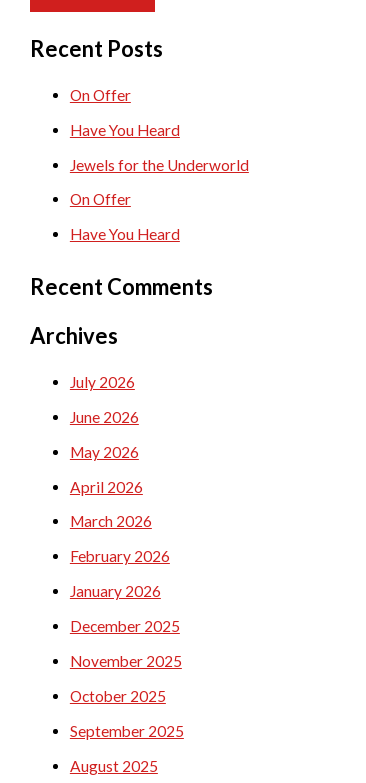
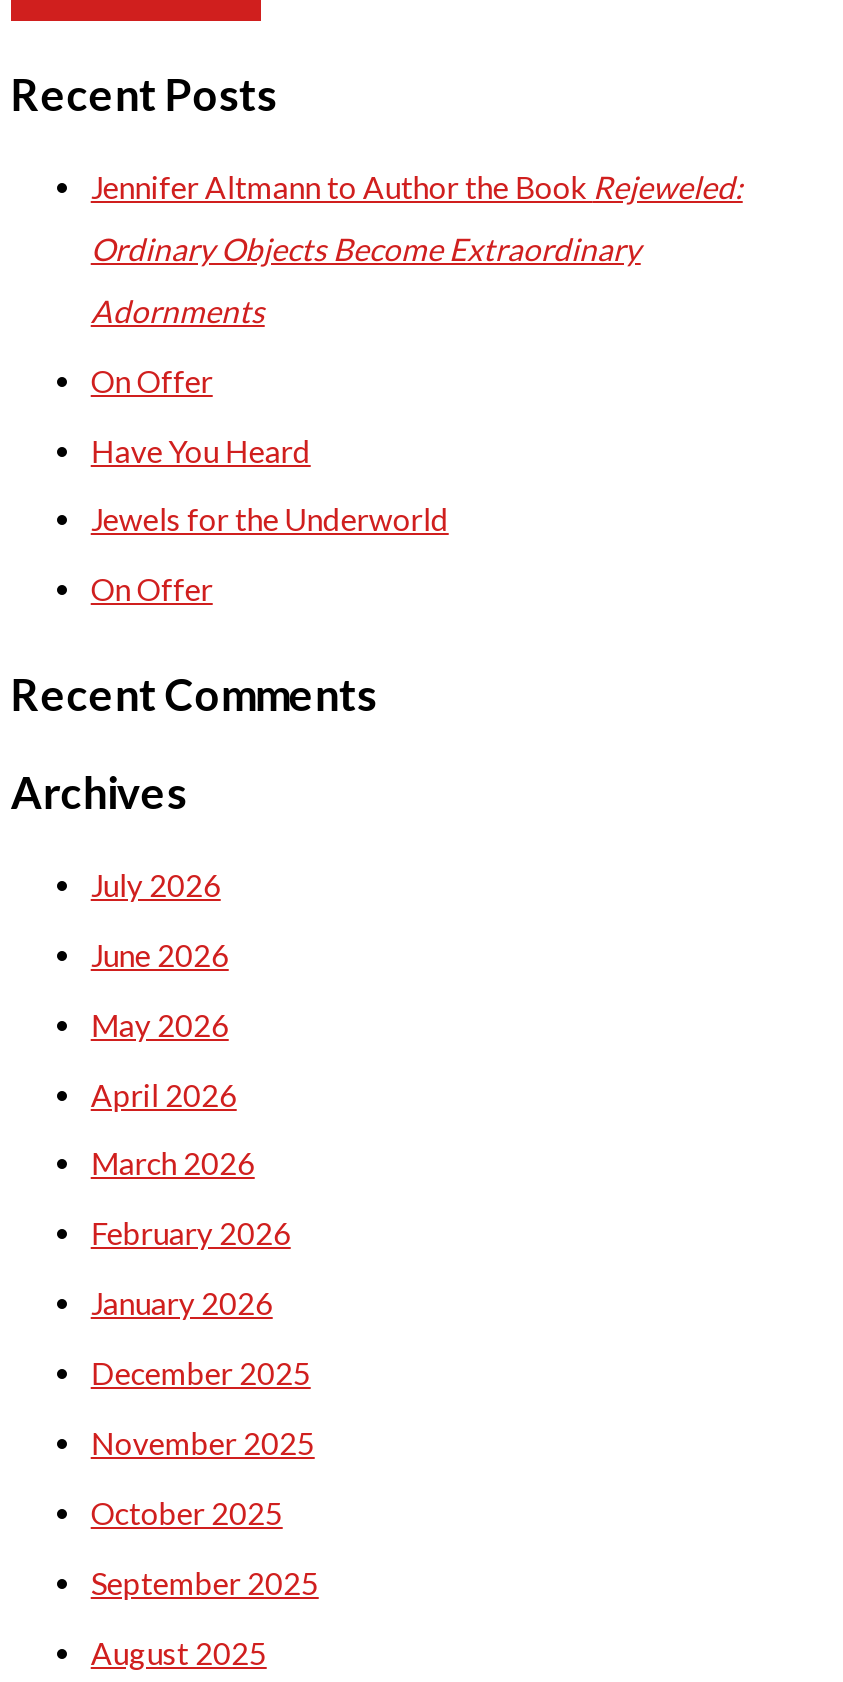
none -> [91,169,743,329] Jennifer Altmann to Author the Book Rejeweled: | Ordinary Objects Become Extraordinary | Adornments
moved [70,86,249,208] -> [91,362,449,608]: On Offer | Have You Heard | Jewels for the Underworld | On Offer
[70,225,180,243] Have You Heard -> none

